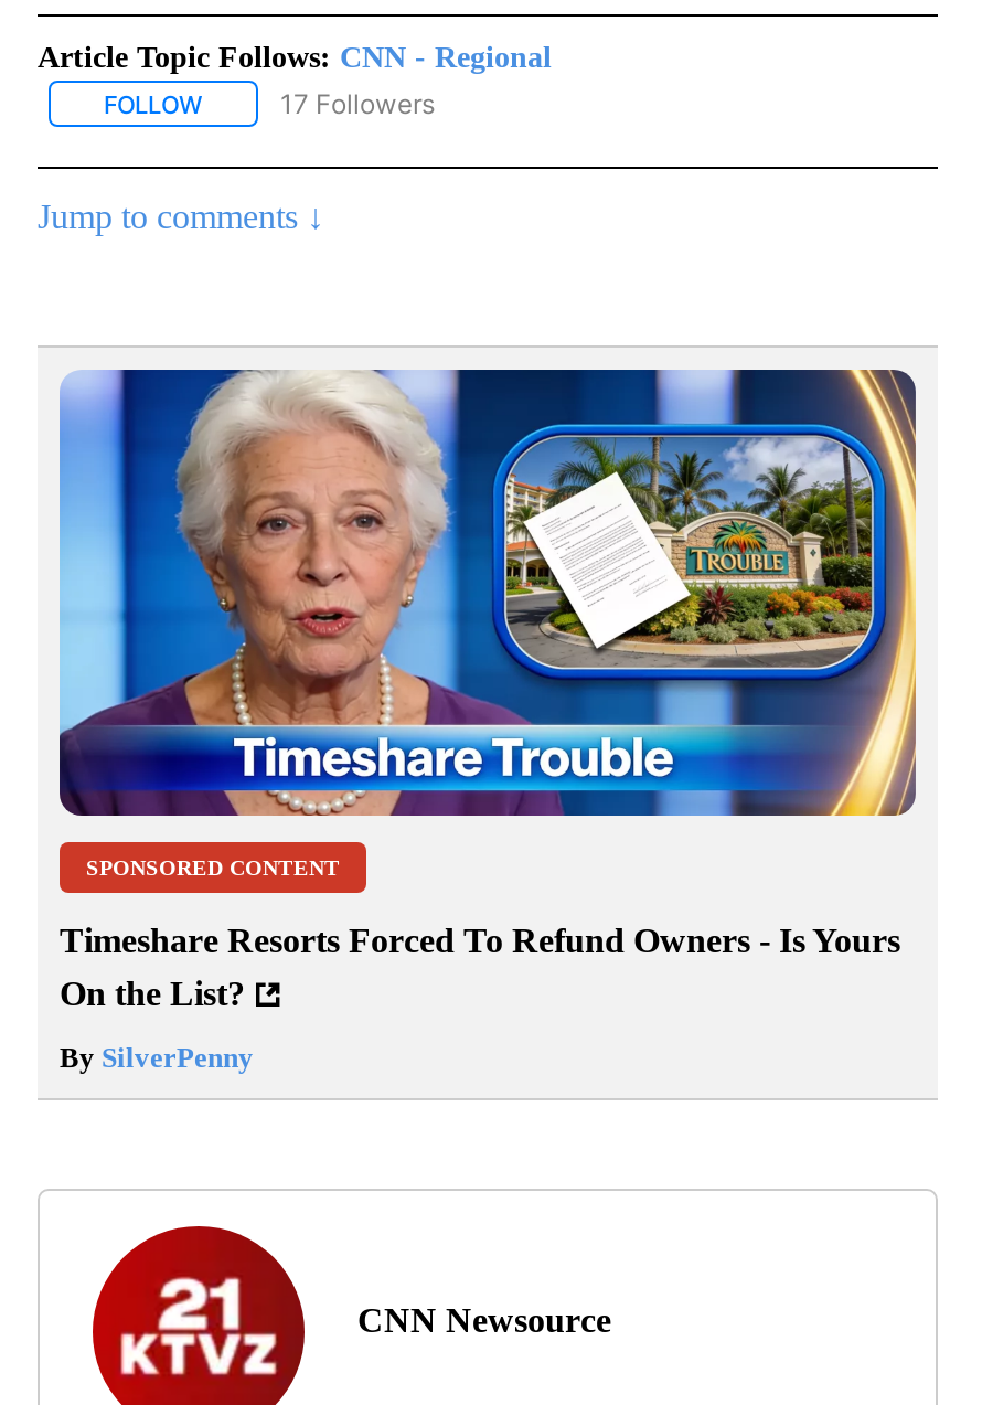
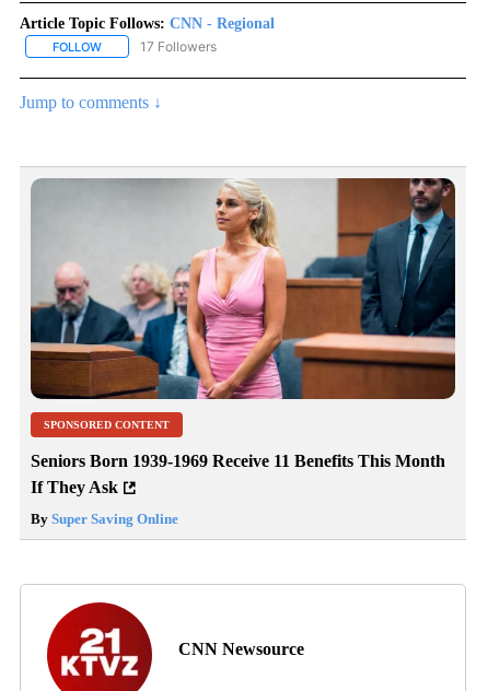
[57,368,918,818] [image] -> [30,177,456,400] [image]
[60,923,900,1013] Timeshare Resorts Forced To Refund Owners - Is Yours | On the List? -> [31,452,445,497] Seniors Born 1939-1969 Receive 11 Benefits This Month | If They Ask
[60,1042,254,1075] By SilverPenny -> [31,511,178,528] By Super Saving Online

